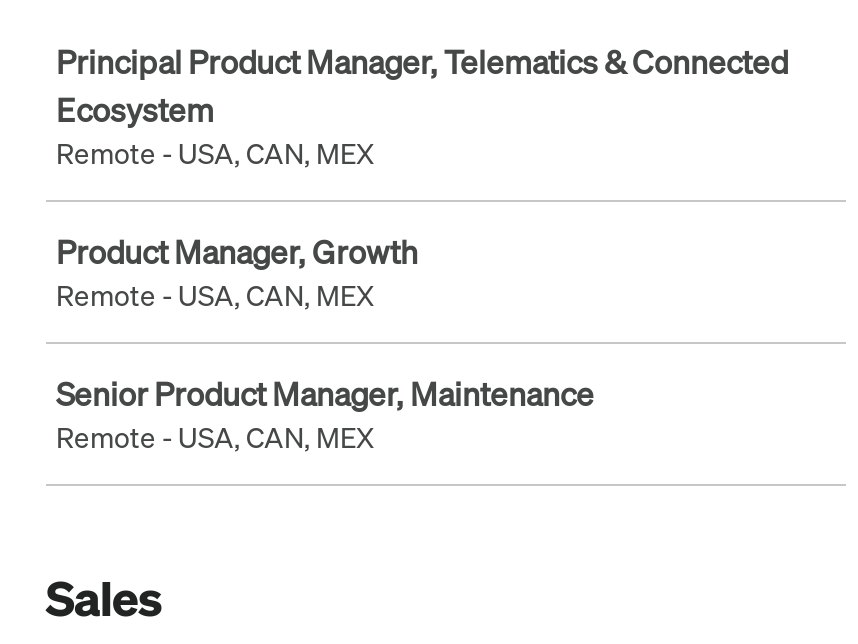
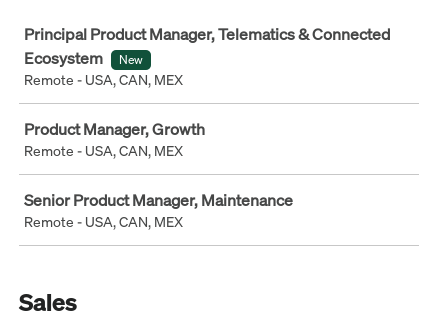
none -> [119,52,143,67] New

